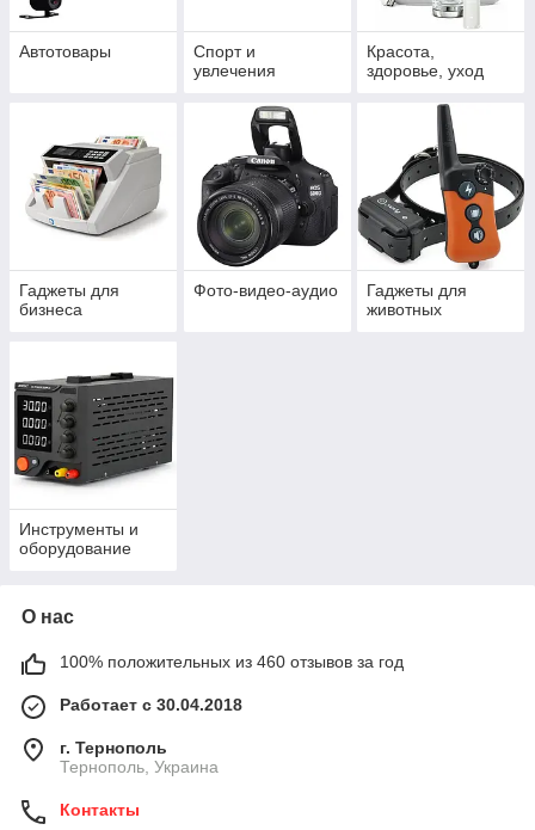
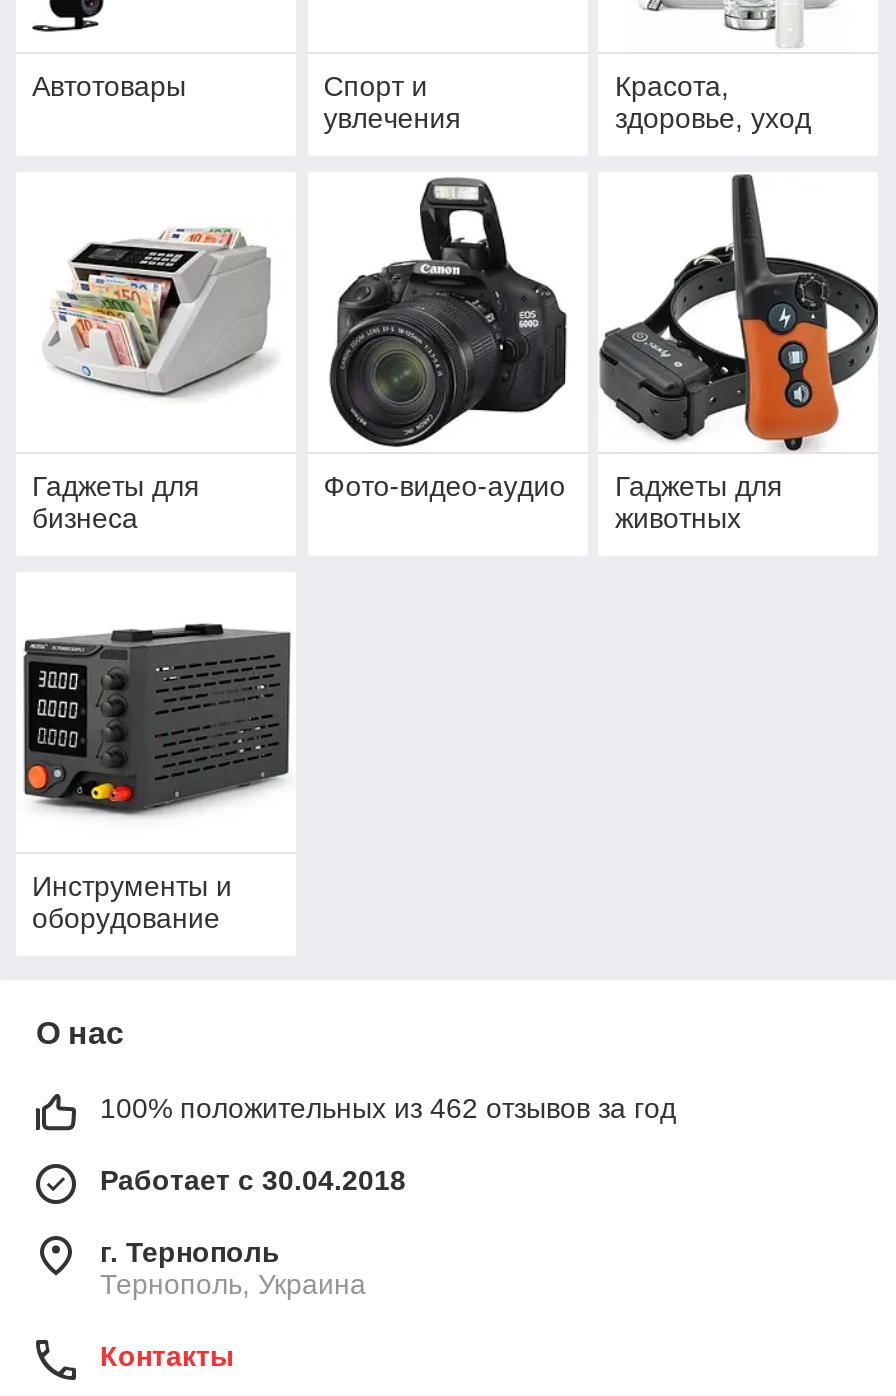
[60,652,404,671] 100% положительных из 460 отзывов за год -> [100,1092,676,1124] 100% положительных из 462 отзывов за год

